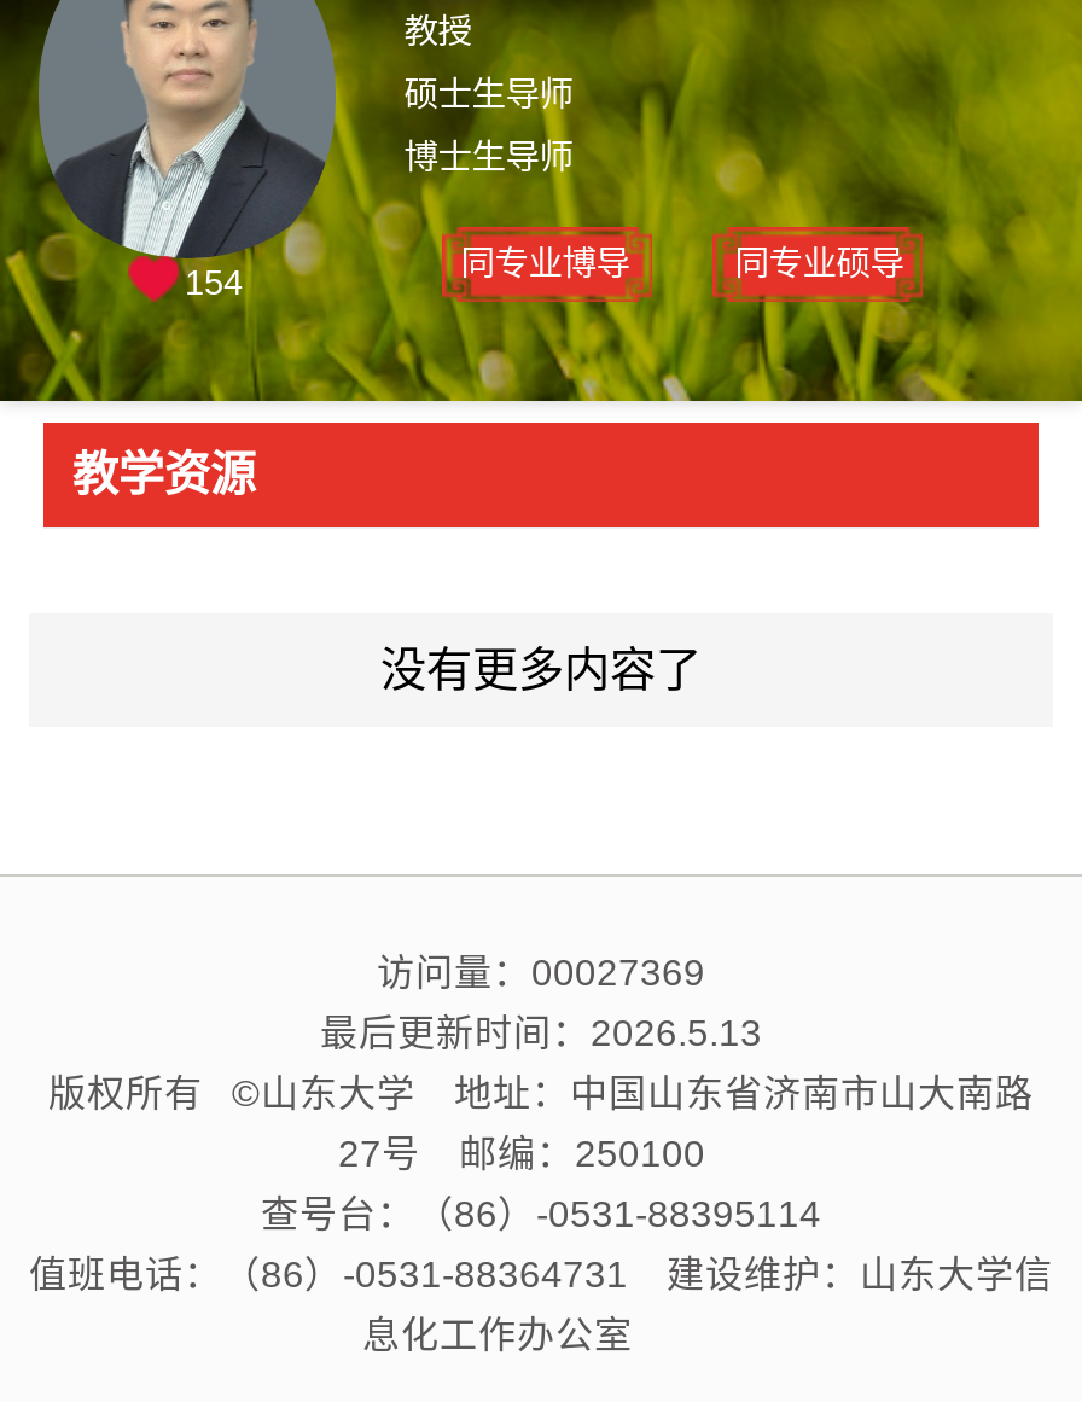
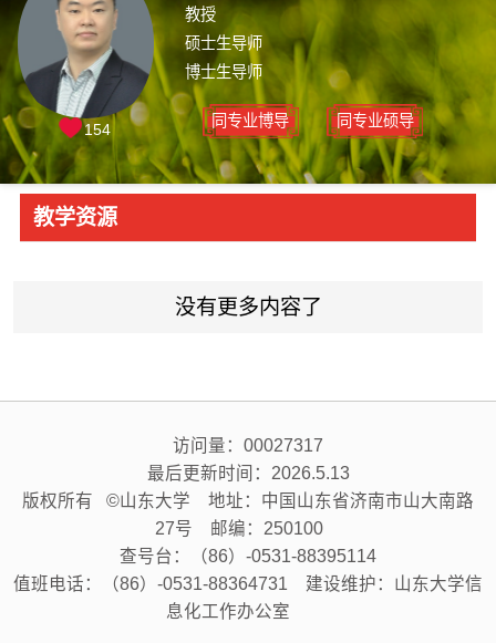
[377,950,705,991] 访问量：00027369 -> [173,435,323,454] 访问量：00027317

